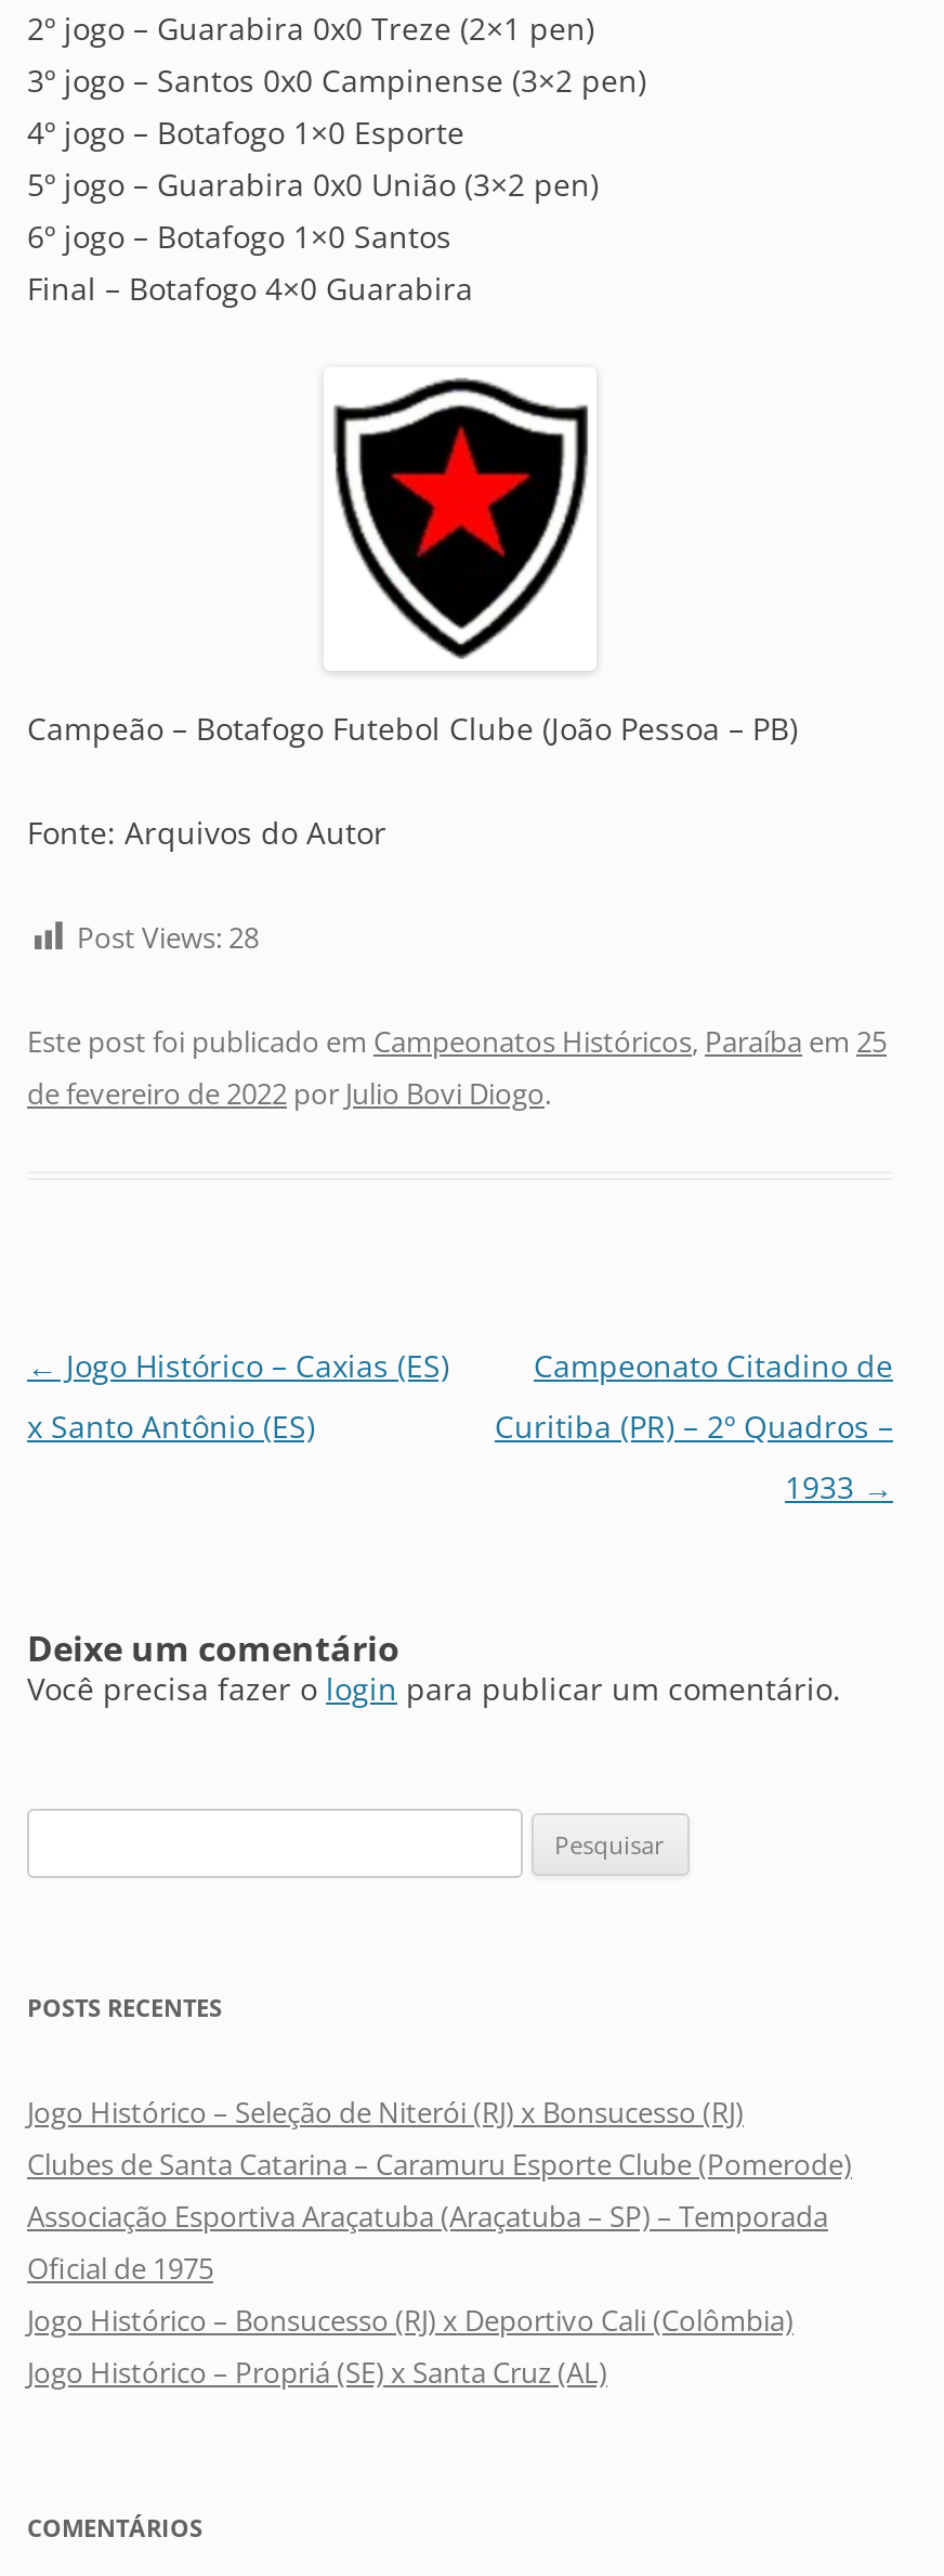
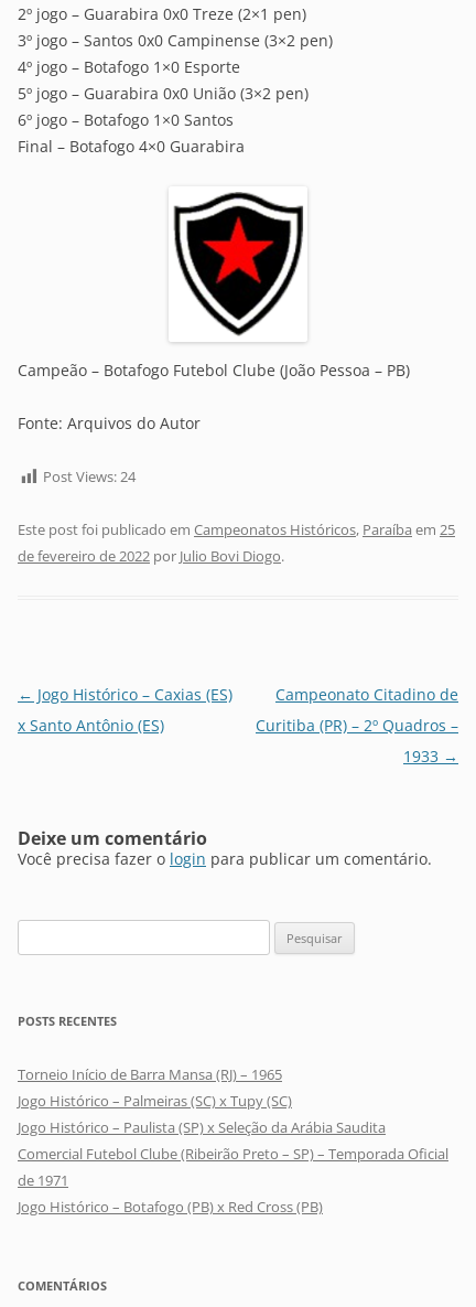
[77,917,259,956] Post Views: 28 -> [43,467,136,487] Post Views: 24
[27,2092,852,2391] Jogo Histórico – Seleção de Niterói (RJ) x Bonsucesso (RJ) | Clubes de Santa Catarina – Caramuru Esporte Clube (Pomerode) | Associação Esportiva Araçatuba (Araçatuba – SP) – Temporada | Oficial de 1975 | Jogo Histórico – Bonsucesso (RJ) x Deportivo Cali (Colômbia) | Jogo Histórico – Propriá (SE) x Santa Cruz (AL) -> [18,1064,448,1217] Torneio Início de Barra Mansa (RJ) – 1965 | Jogo Histórico – Palmeiras (SC) x Tupy (SC) | Jogo Histórico – Paulista (SP) x Seleção da Arábia Saudita | Comercial Futebol Clube (Ribeirão Preto – SP) – Temporada Oficial | de 1971 | Jogo Histórico – Botafogo (PB) x Red Cross (PB)

